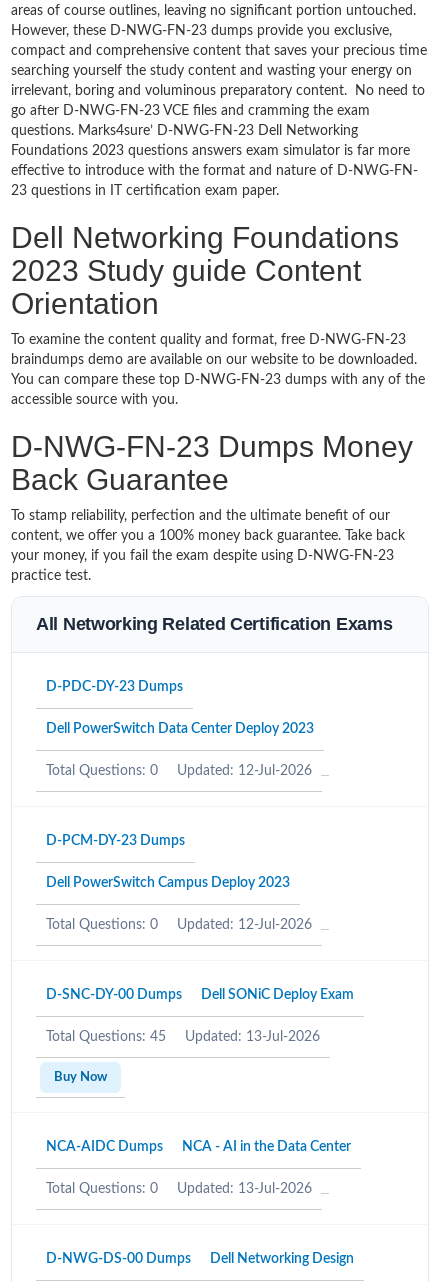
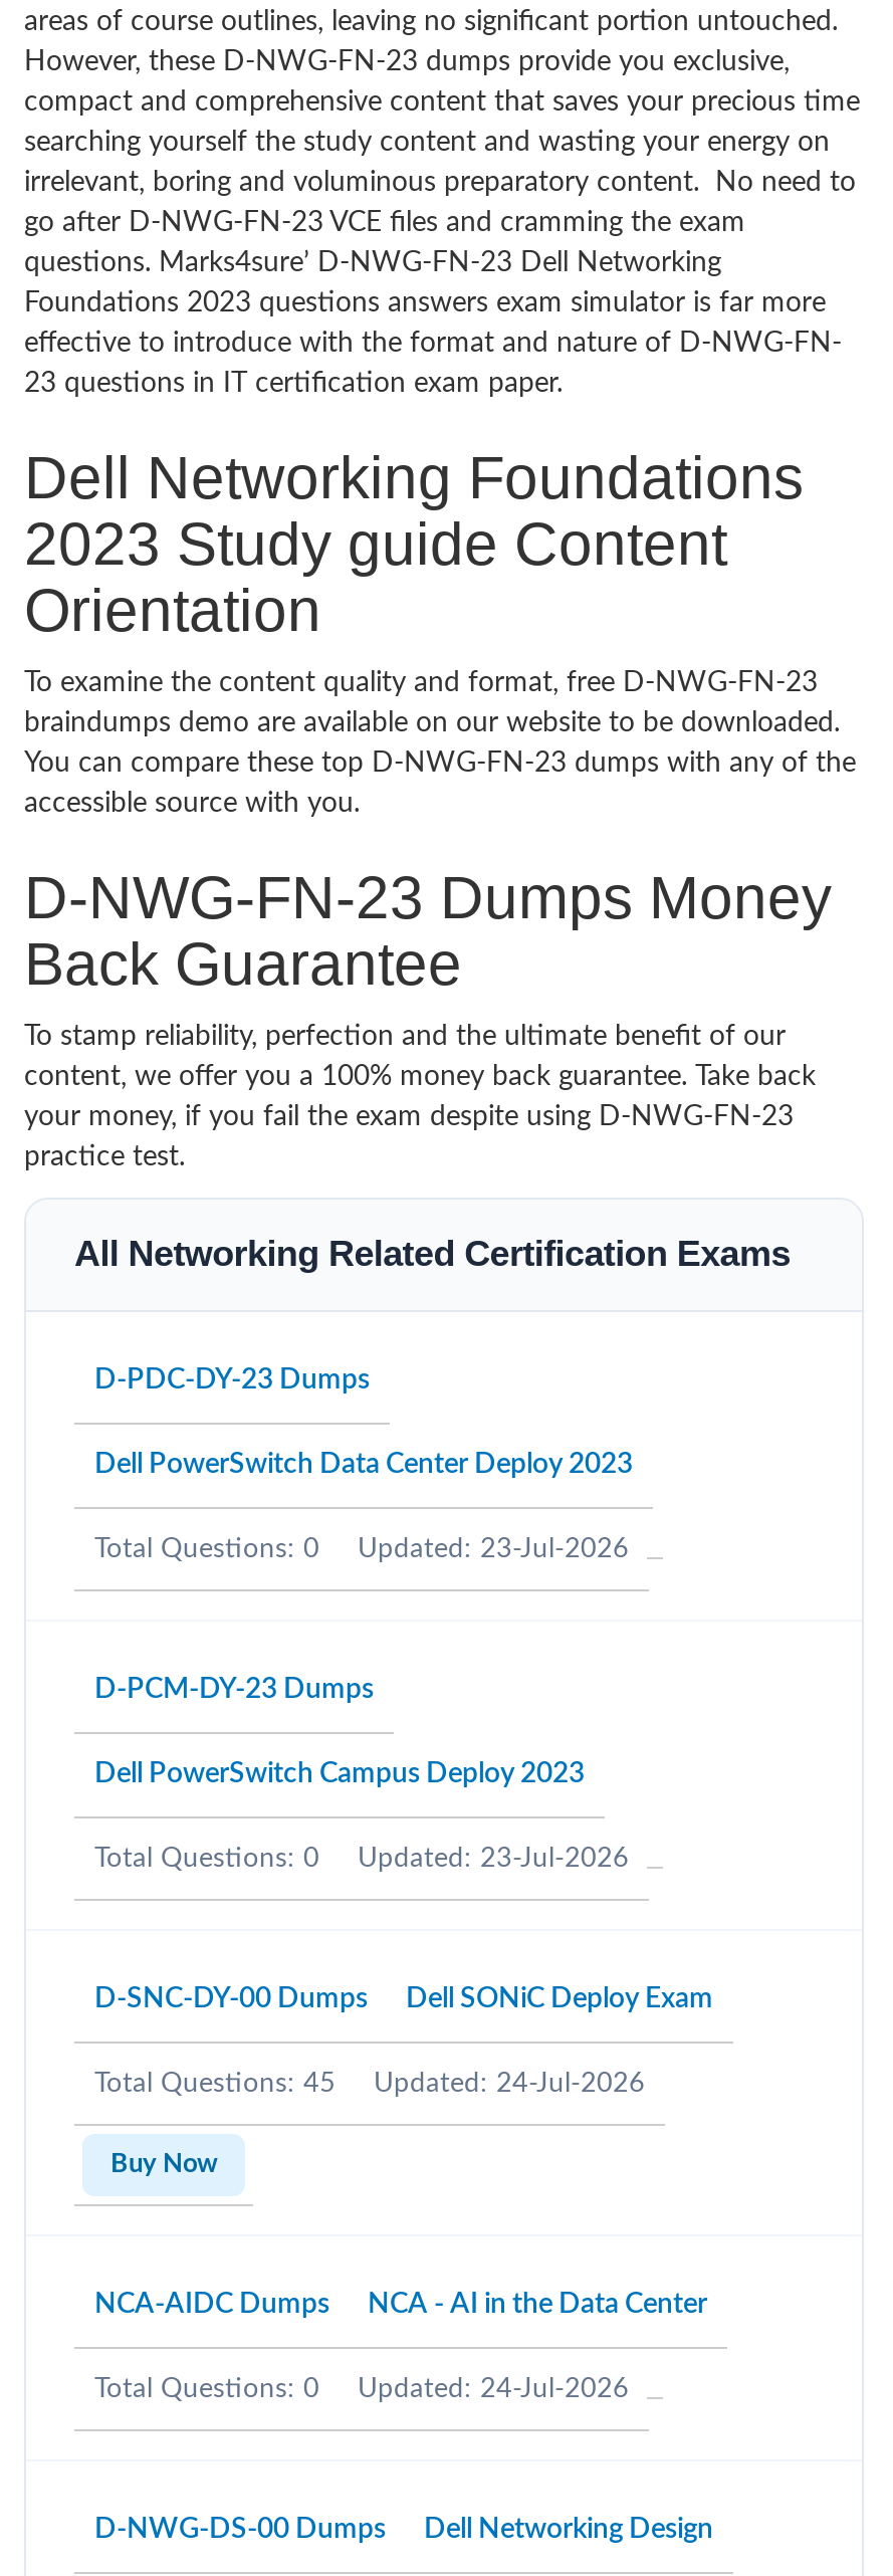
[46,764,312,778] Total Questions: 0 Updated: 12-Jul-2026 -> [94,1535,629,1563] Total Questions: 0 Updated: 23-Jul-2026
[46,918,312,932] Total Questions: 0 Updated: 12-Jul-2026 -> [94,1845,629,1873] Total Questions: 0 Updated: 23-Jul-2026
[46,1030,320,1044] Total Questions: 45 Updated: 13-Jul-2026 -> [94,2070,645,2098] Total Questions: 45 Updated: 24-Jul-2026
[46,1182,312,1196] Total Questions: 0 Updated: 13-Jul-2026 -> [94,2375,629,2403] Total Questions: 0 Updated: 24-Jul-2026

